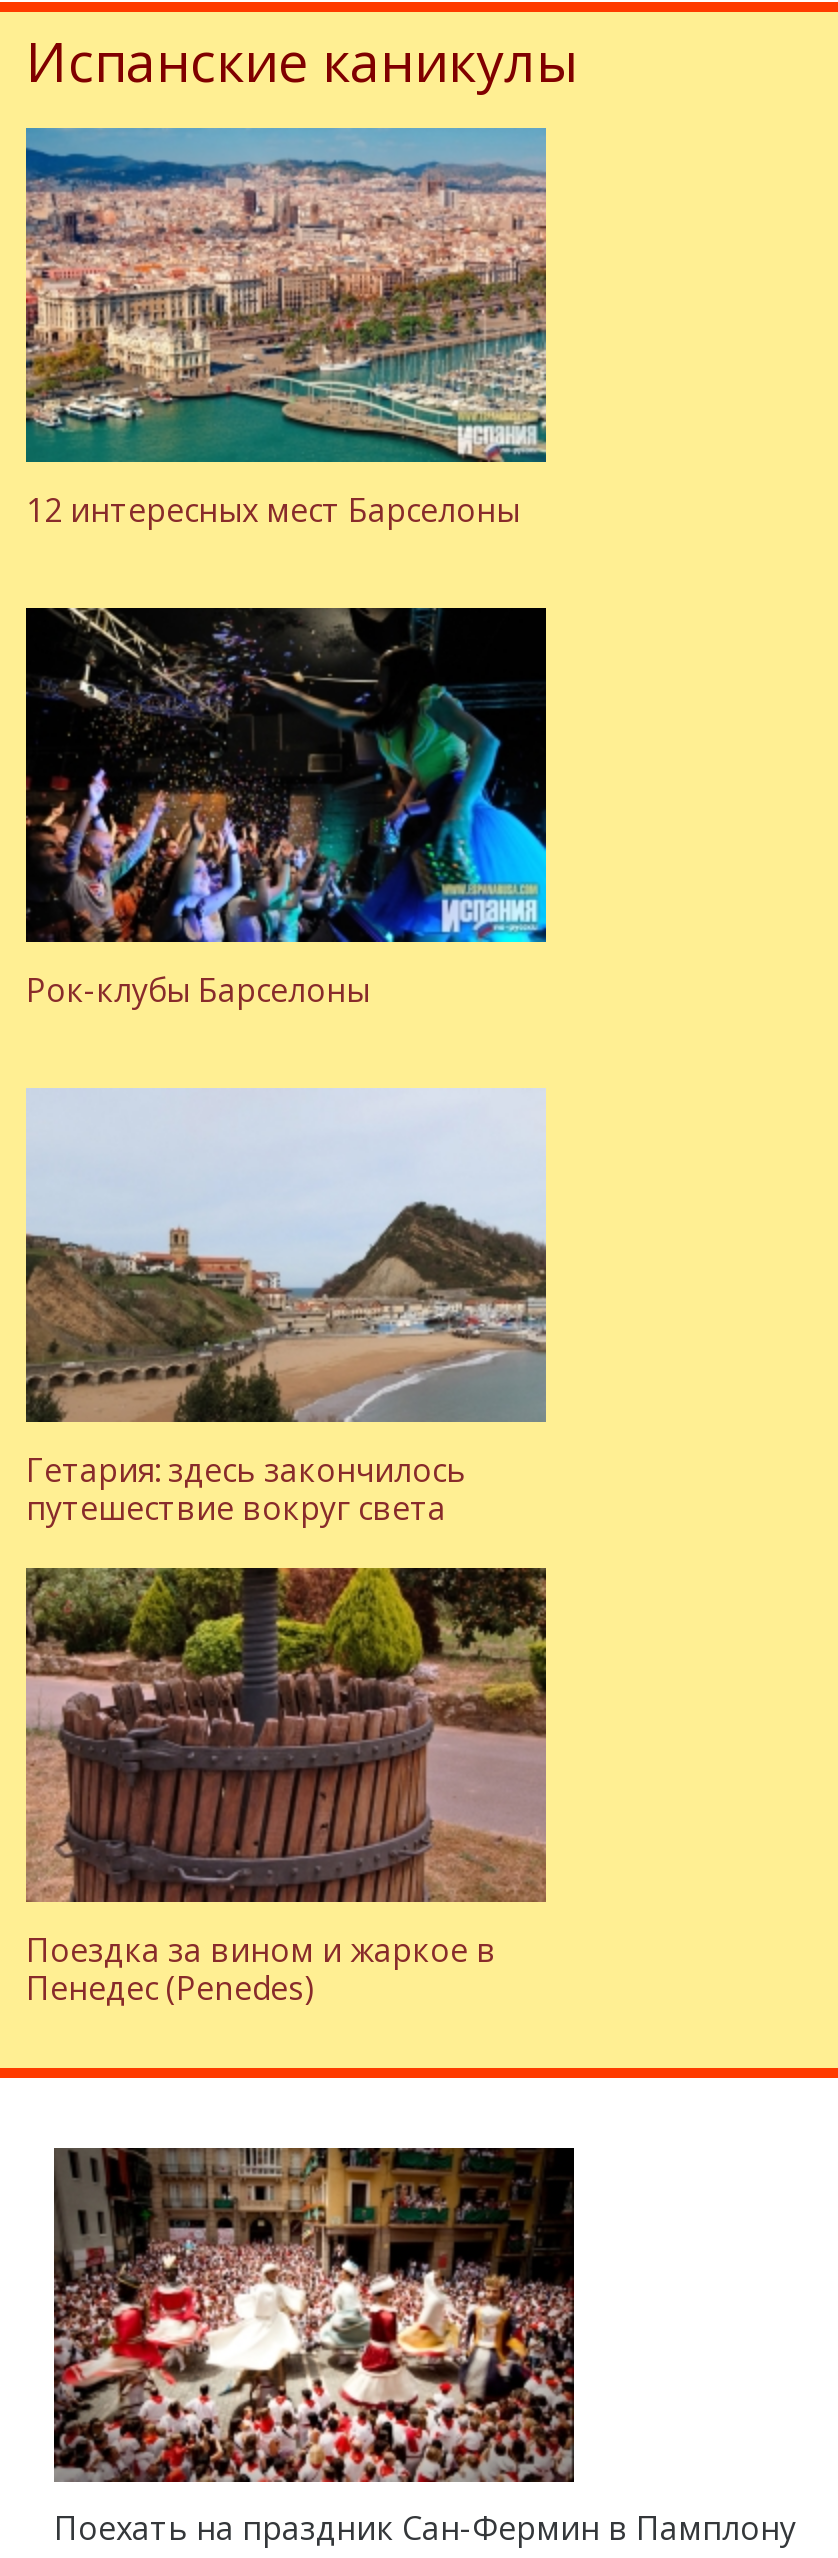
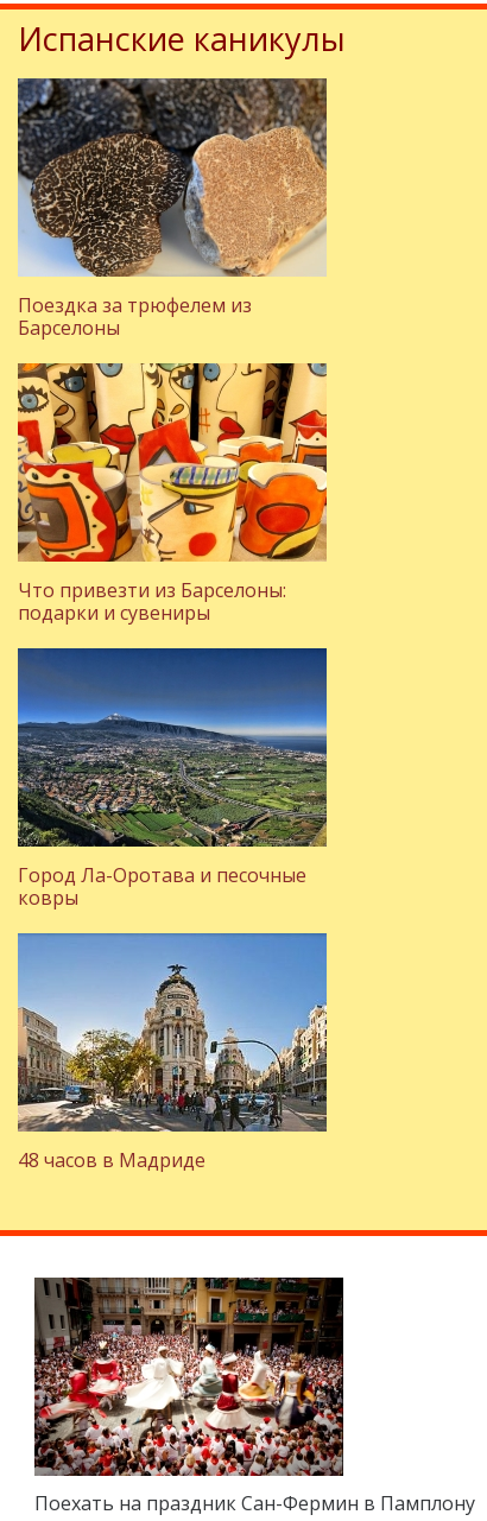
[24,126,548,532] [image] | 12 интересных мест Барселоны -> [17,77,328,341] [image] | Поездка за трюфелем из | Барселоны
[24,606,548,1012] [image] | Рок-клубы Барселоны -> [17,362,328,626] [image] | Что привезти из Барселоны: | подарки и сувениры
[26,1088,546,1530] [image] | Гетария: здесь закончилось | путешествие вокруг света -> [17,647,328,911] [image] | Город Ла-Оротава и песочные | ковры
[24,1566,548,2010] [image] | Поездка за вином и жаркое в | Пенедес (Penedes) -> [17,932,328,1173] [image] | 48 часов в Мадриде

